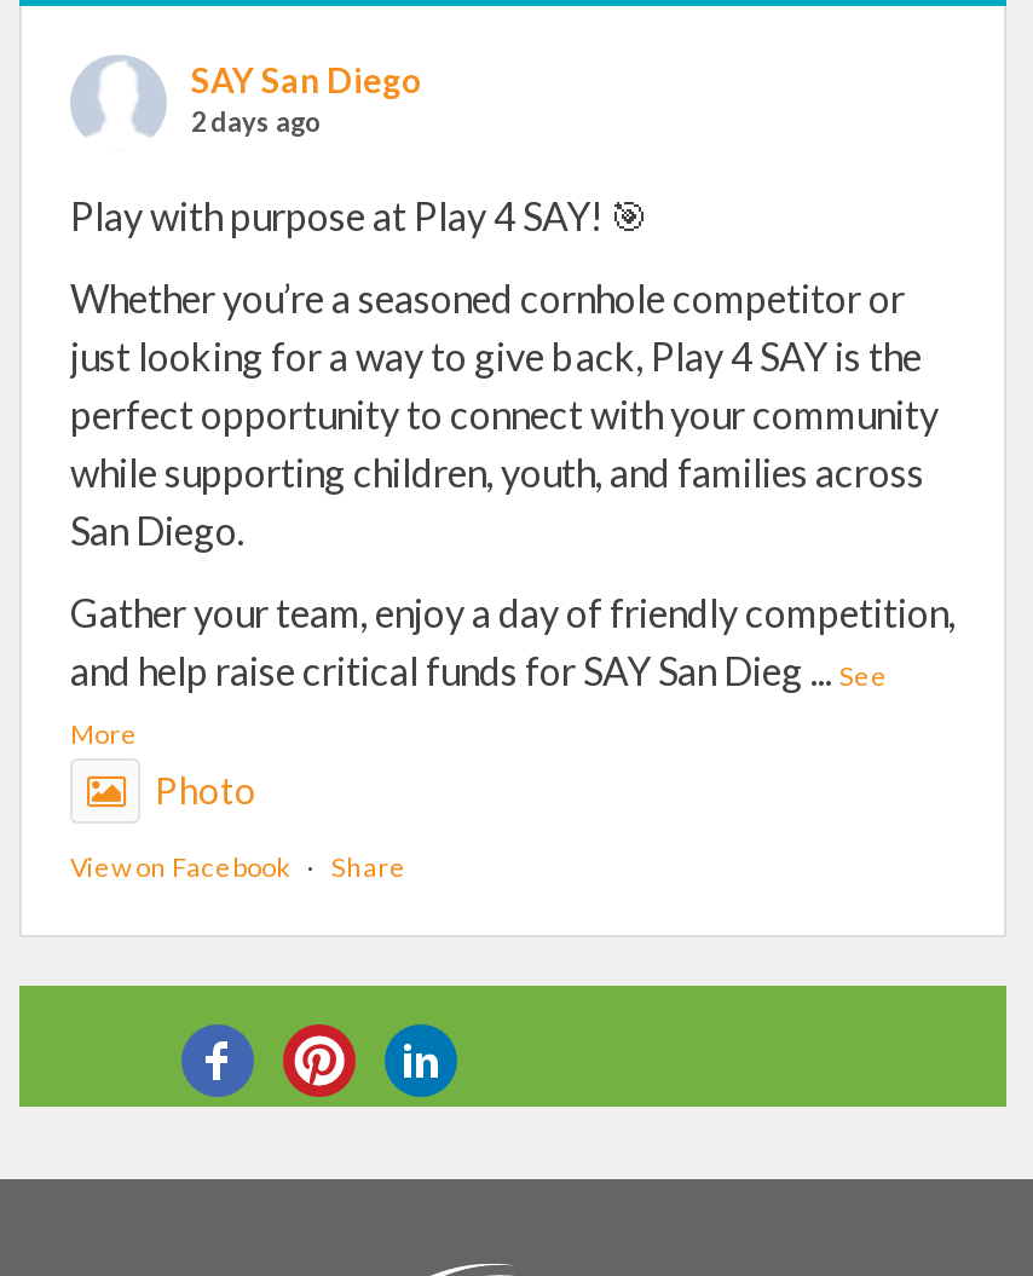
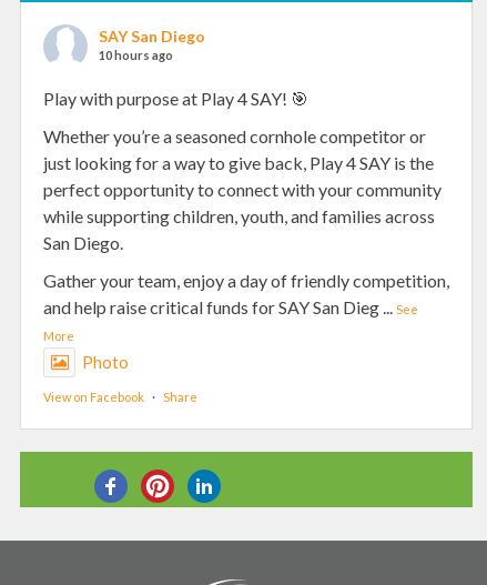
[191,104,322,135] 2 days ago -> [99,47,173,62] 10 hours ago

